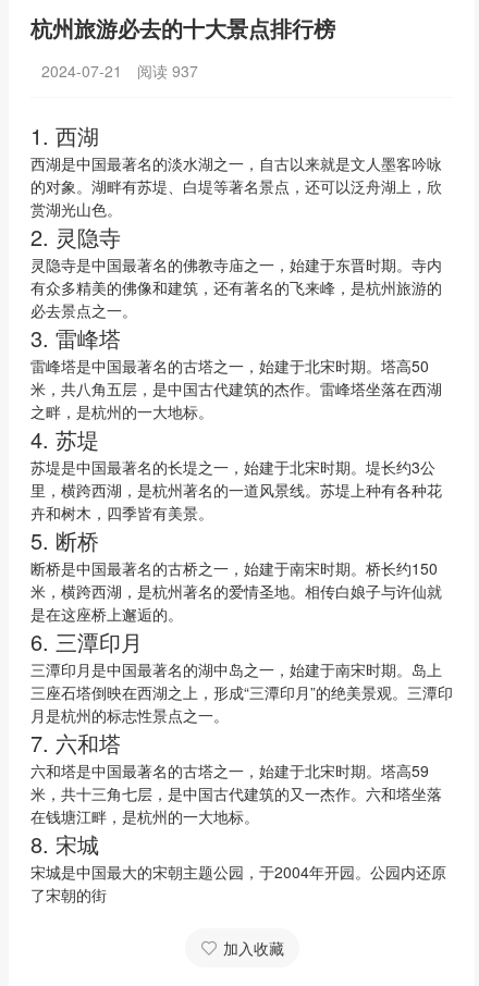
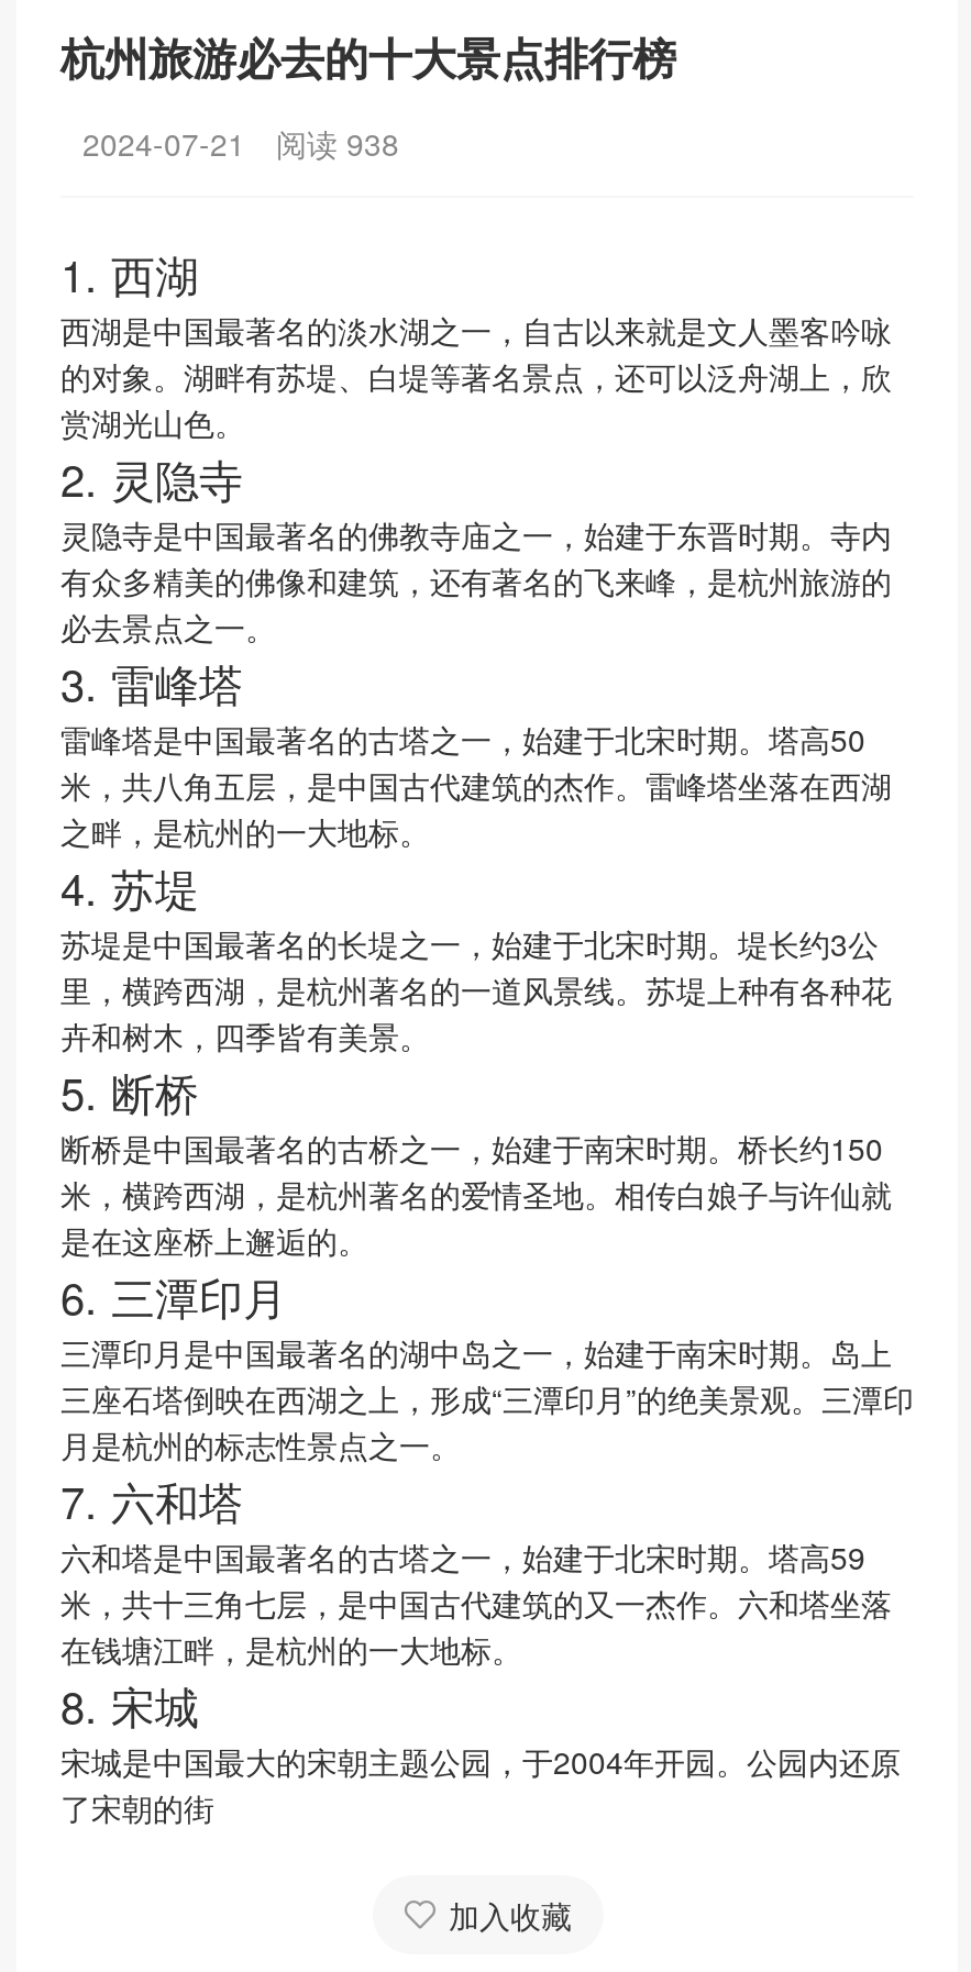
[41,60,198,82] 2024-07-21 阅读937 -> [82,121,399,165] 2024-07-21 阅读938

